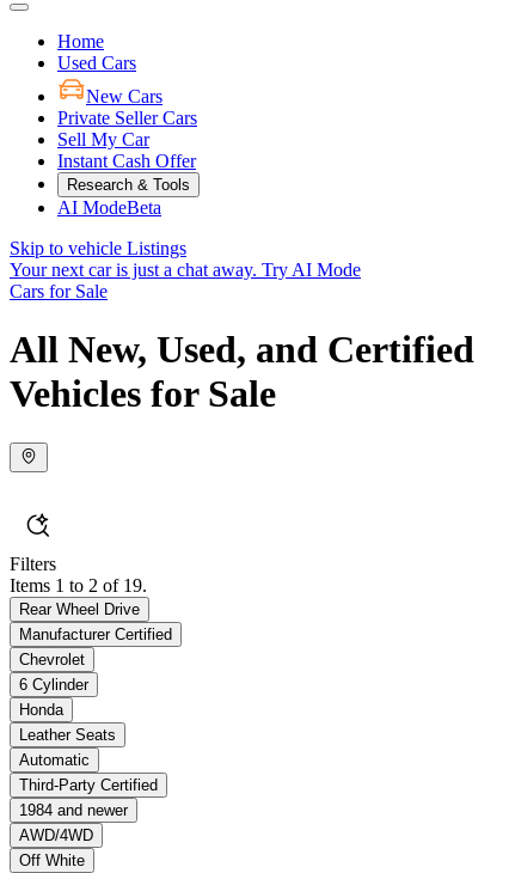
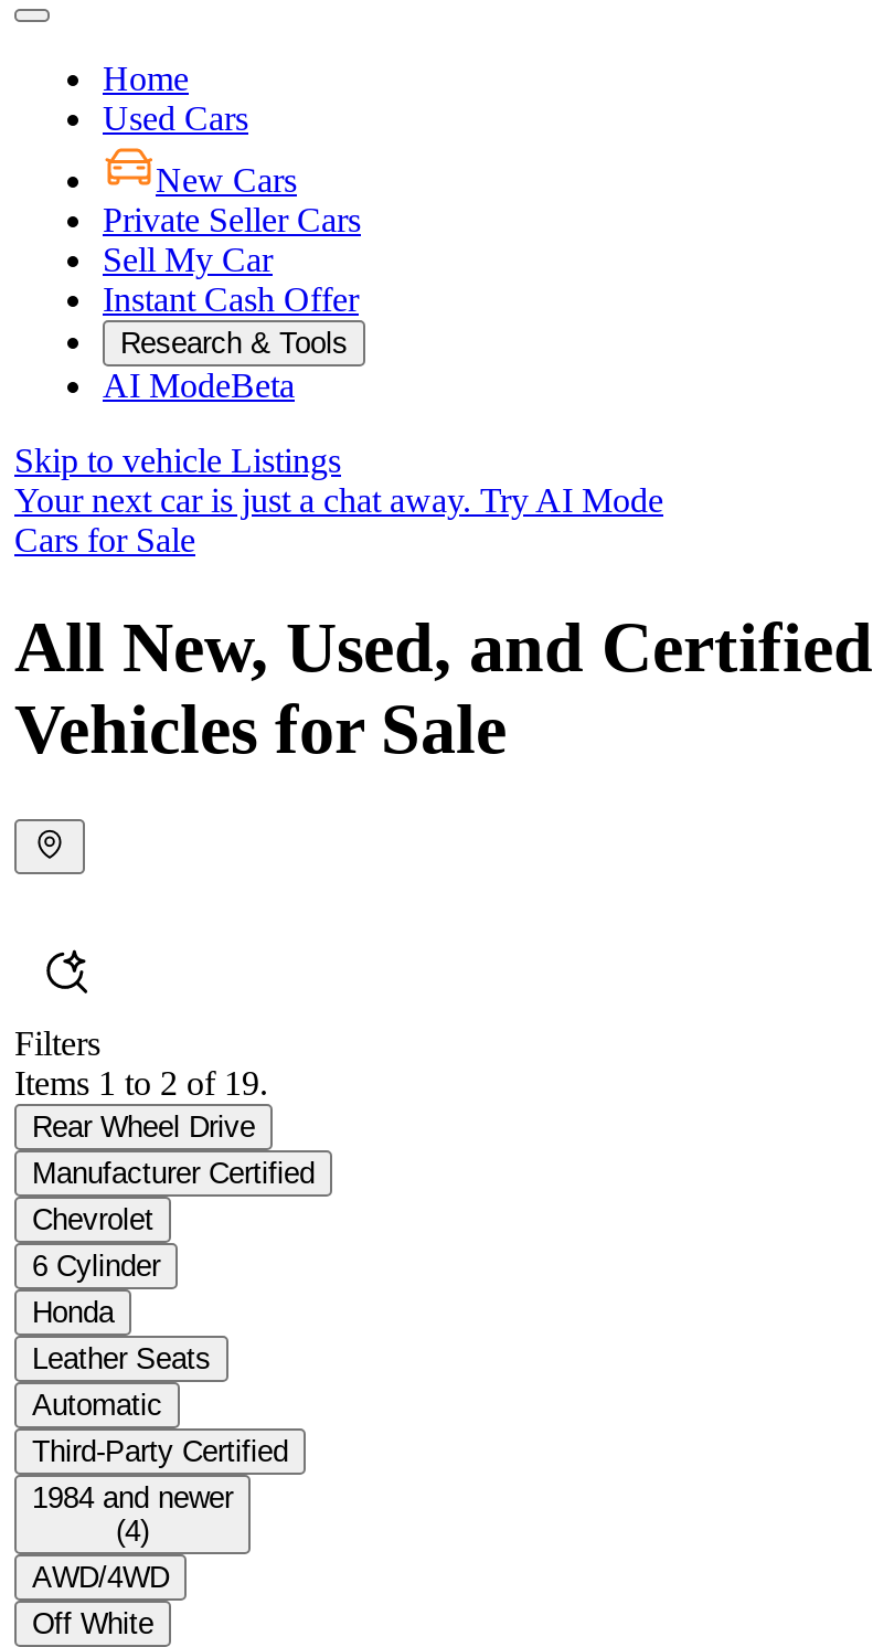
none -> [116,1514,149,1547] (4)

